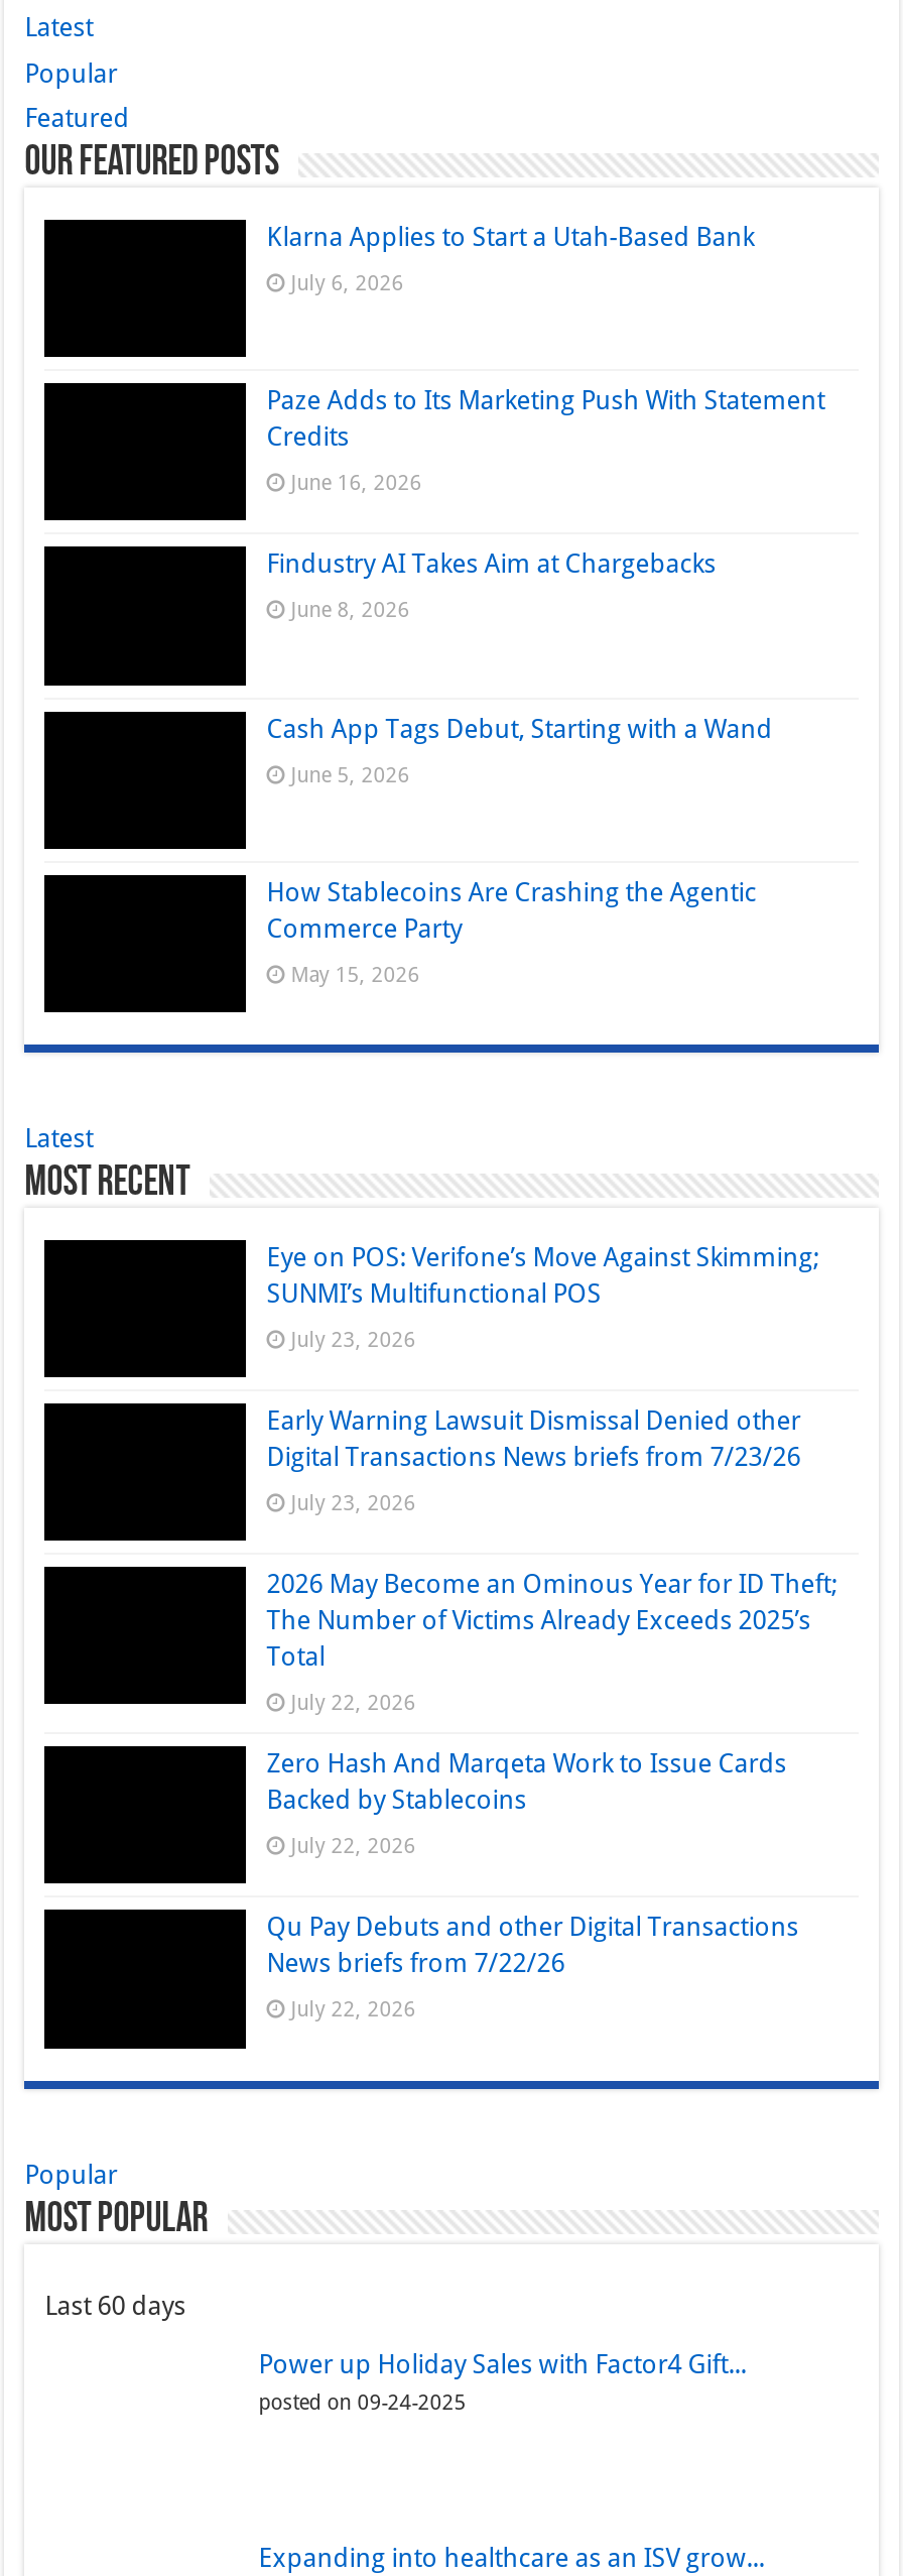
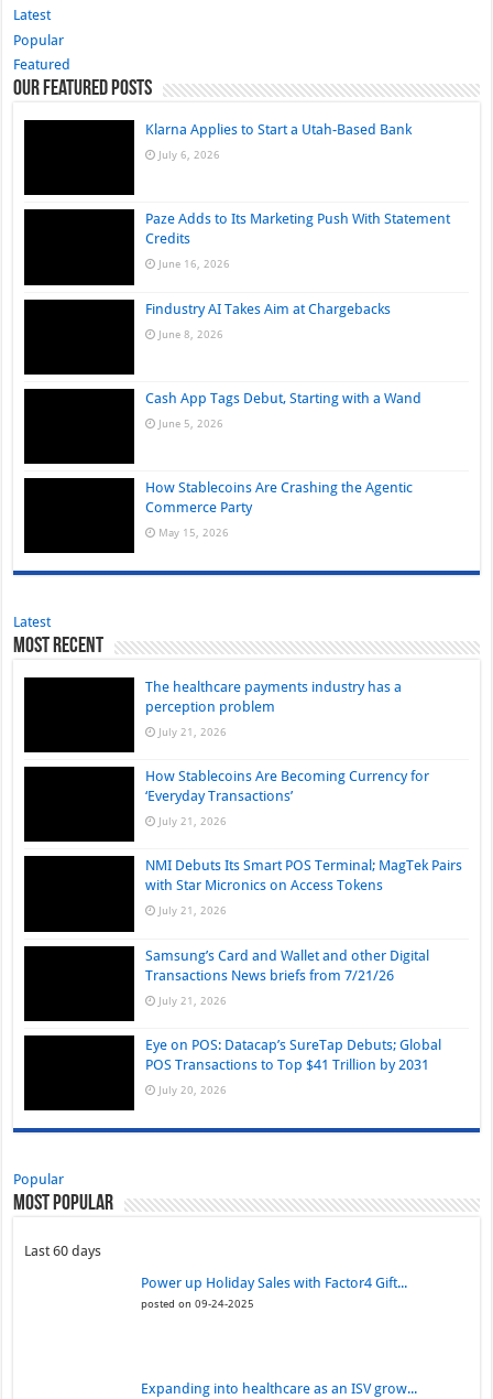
[266,1242,819,1309] Eye on POS: Verifone’s Move Against Skimming; | SUNMI’s Multifunctional POS -> [145,679,402,715] The healthcare payments industry has a | perception problem
[291,1327,416,1351] July 23, 2026 -> [159,725,227,738] July 21, 2026
[266,1406,801,1472] Early Warning Lawsuit Dismissal Denied other | Digital Transactions News briefs from 7/23/26 -> [145,768,429,804] How Stablecoins Are Becoming Currency for | ‘Everyday Transactions’
[291,1491,416,1515] July 23, 2026 -> [159,814,227,828] July 21, 2026
[266,1570,837,1672] 2026 May Become an Ominous Year for ID Theft; | The Number of Victims Already Exceeds 2025’s | Total -> [145,857,462,894] NMI Debuts Its Smart POS Terminal; MagTek Pairs | with Star Micronics on Access Tokens
[291,1691,416,1715] July 22, 2026 -> [159,904,227,917] July 21, 2026
[266,1749,786,1816] Zero Hash And Marqeta Work to Issue Cards | Backed by Stablecoins -> [145,947,429,983] Samsung’s Card and Wallet and other Digital | Transactions News briefs from 7/21/26
[291,1834,416,1858] July 22, 2026 -> [159,993,227,1006] July 21, 2026
[266,1913,799,1979] Qu Pay Debuts and other Digital Transactions | News briefs from 7/22/26 -> [145,1036,441,1073] Eye on POS: Datacap’s SureTap Debuts; Global | POS Transactions to Top $41 Trillion by 2031
[291,1997,416,2021] July 22, 2026 -> [159,1083,227,1096] July 20, 2026

